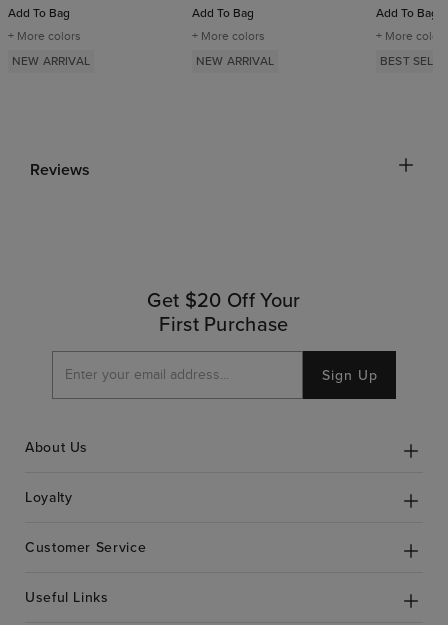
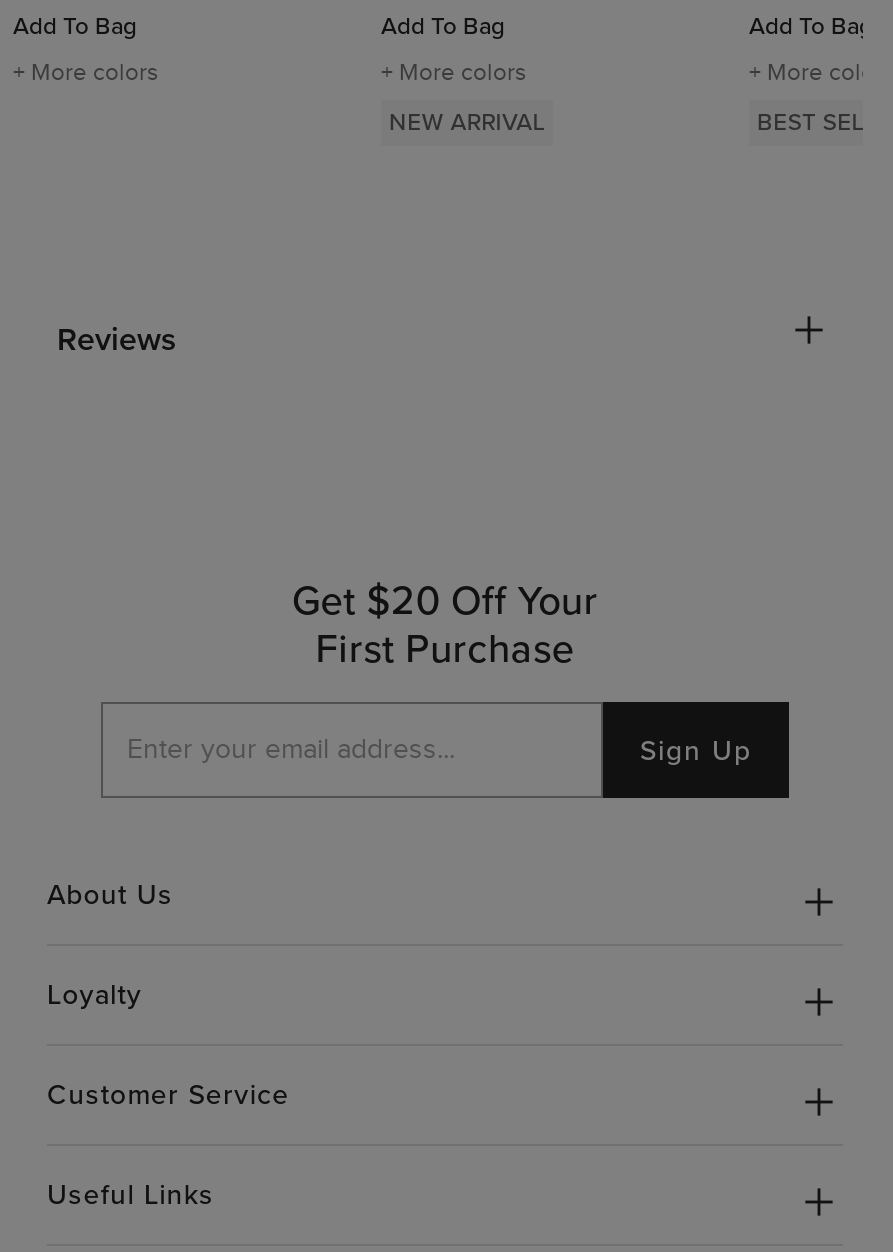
[12,52,90,70] NEW ARRIVAL -> none

